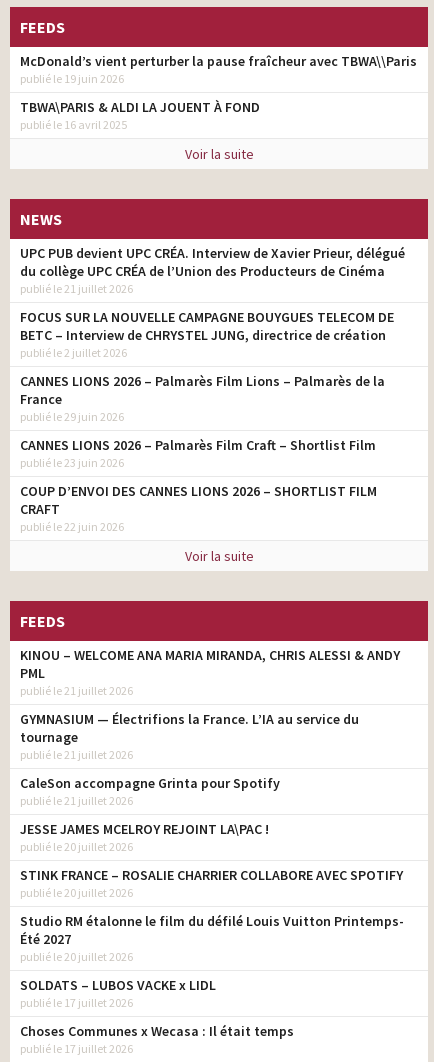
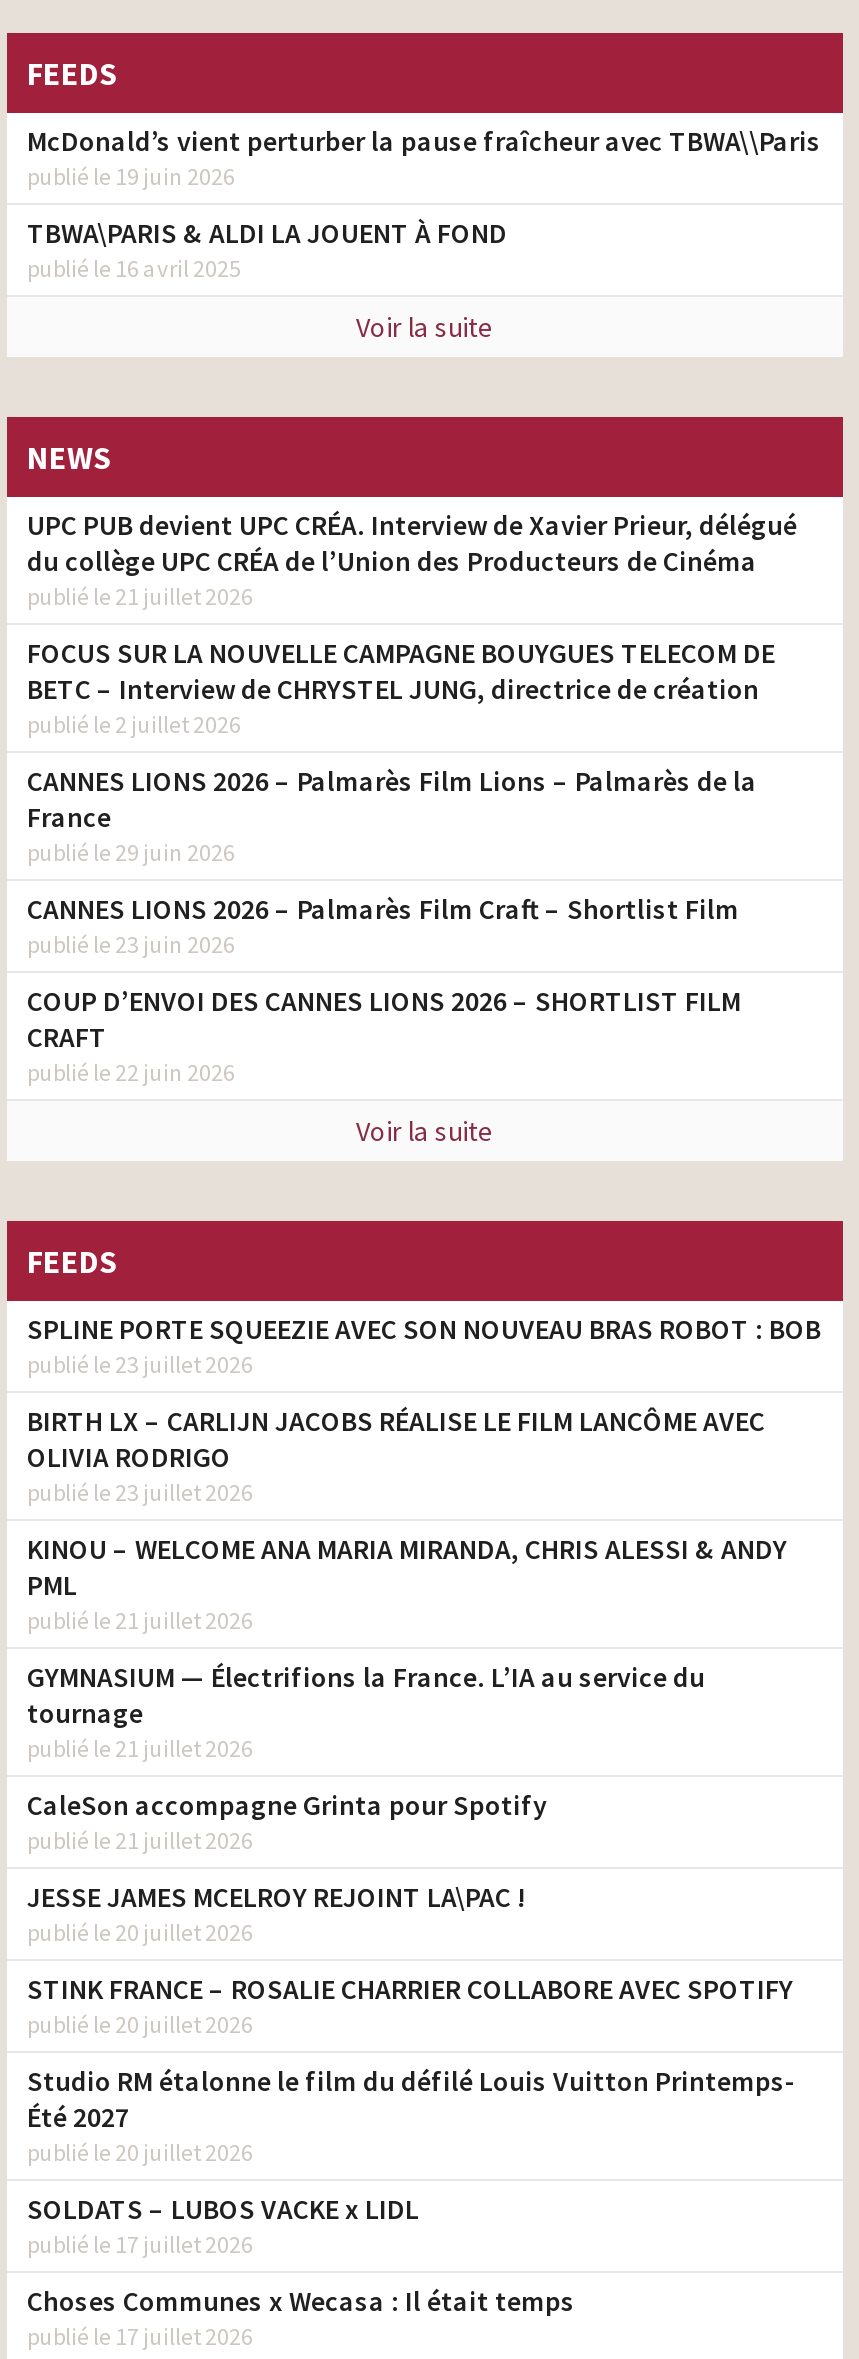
none -> [27,1310,821,1506] SPLINE PORTE SQUEEZIE AVEC SON NOUVEAU BRAS ROBOT : BOB | publié le 23 juillet 2026 | BIRTH LX – CARLIJN JACOBS RÉALISE LE FILM LANCÔME AVEC | OLIVIA RODRIGO | publié le 23 juillet 2026

